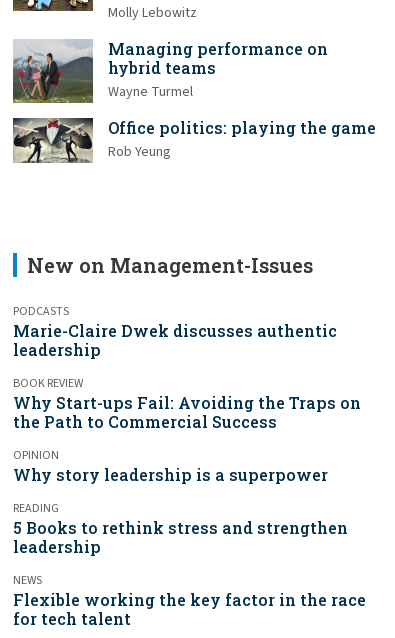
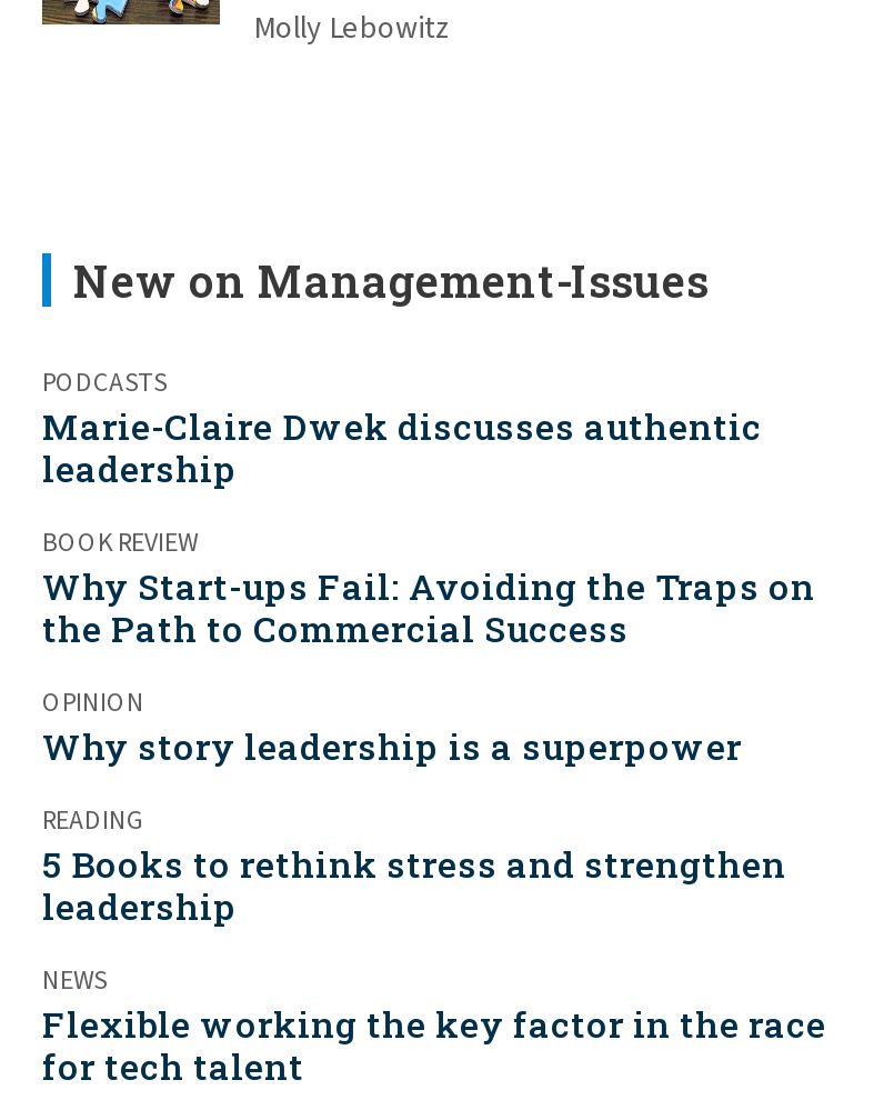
[12,38,376,162] [image] | Managing performance on | hybrid teams | Wayne Turmel | Office politics: playing the game | Rob Yeung -> none
[12,114,94,164] [image] -> none

